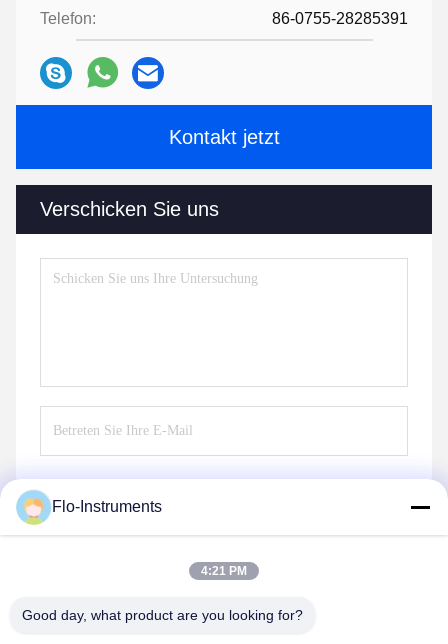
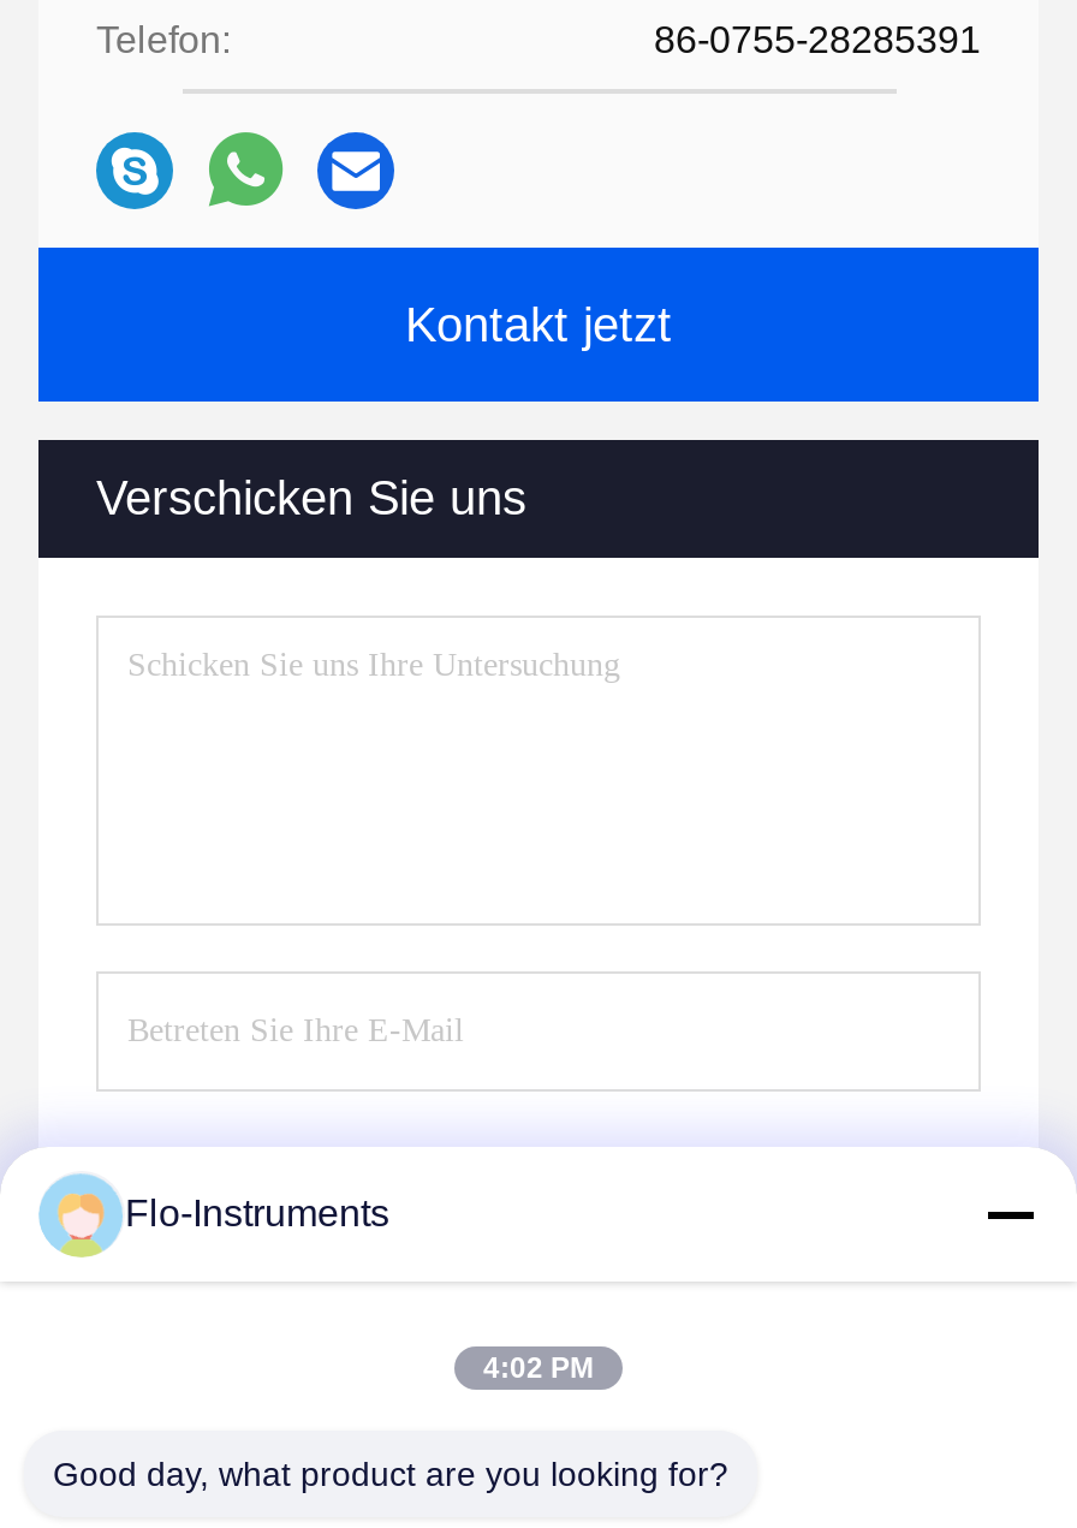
[201,564,247,578] 4:21 PM -> [483,1351,594,1385] 4:02 PM

